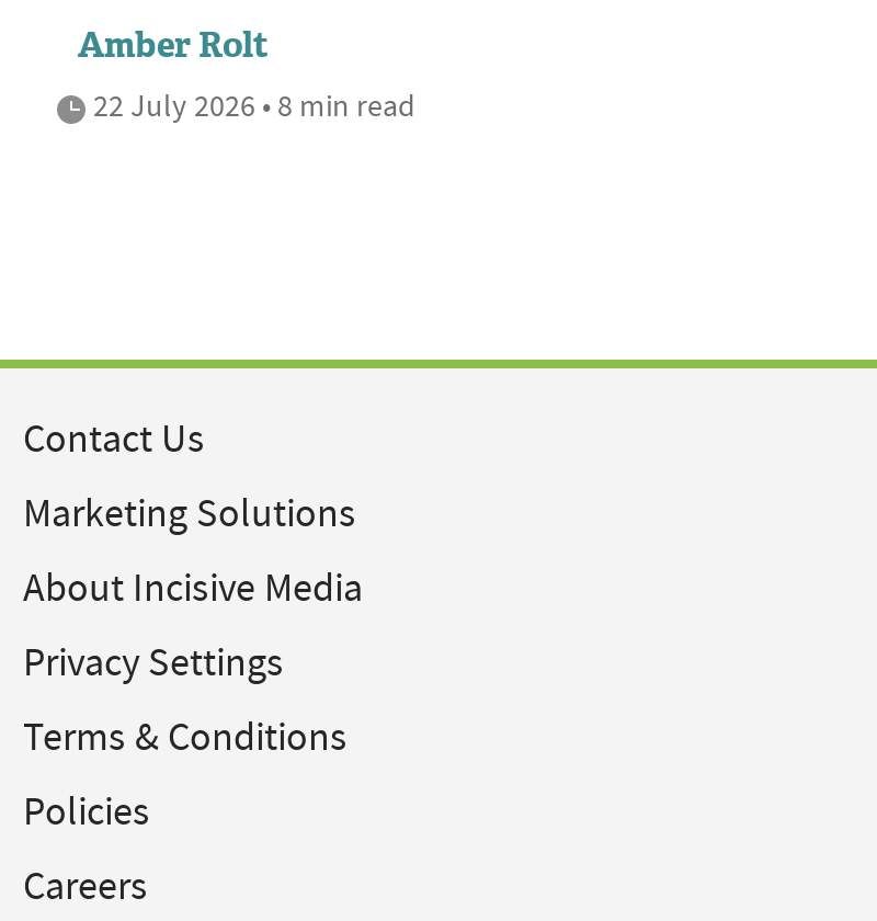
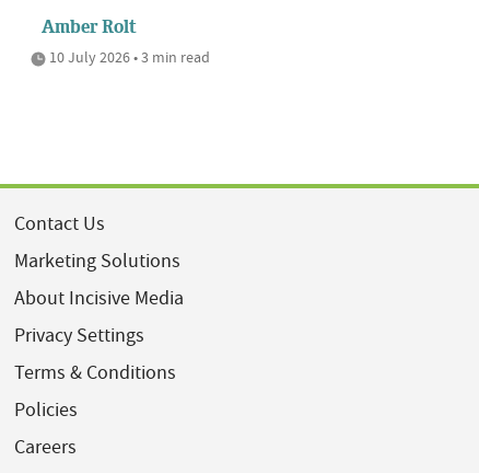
[87,85,415,124] 22 July 2026 • 8 min read -> [46,47,210,66] 10 July 2026 • 3 min read

